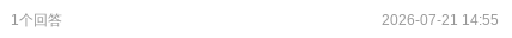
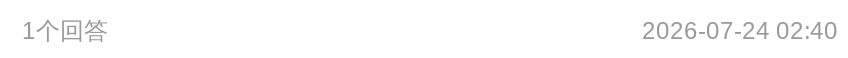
[382,12,499,28] 2026-07-21 14:55 -> [642,17,838,45] 2026-07-24 02:40

